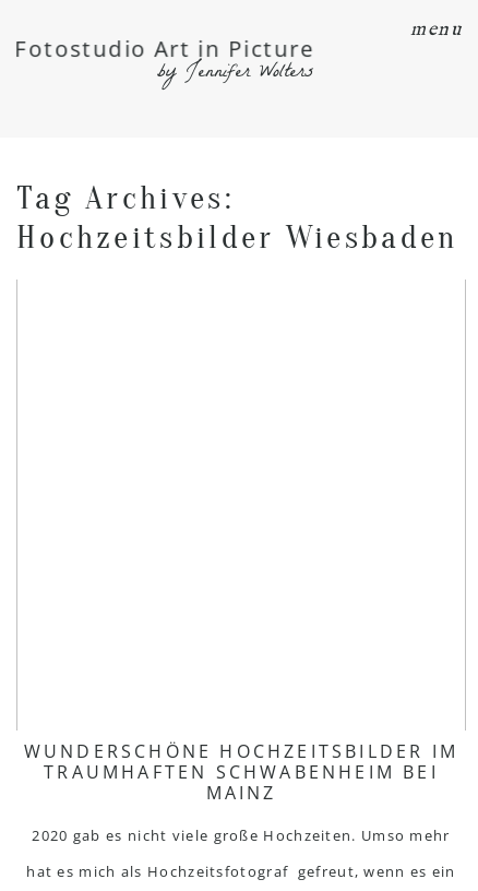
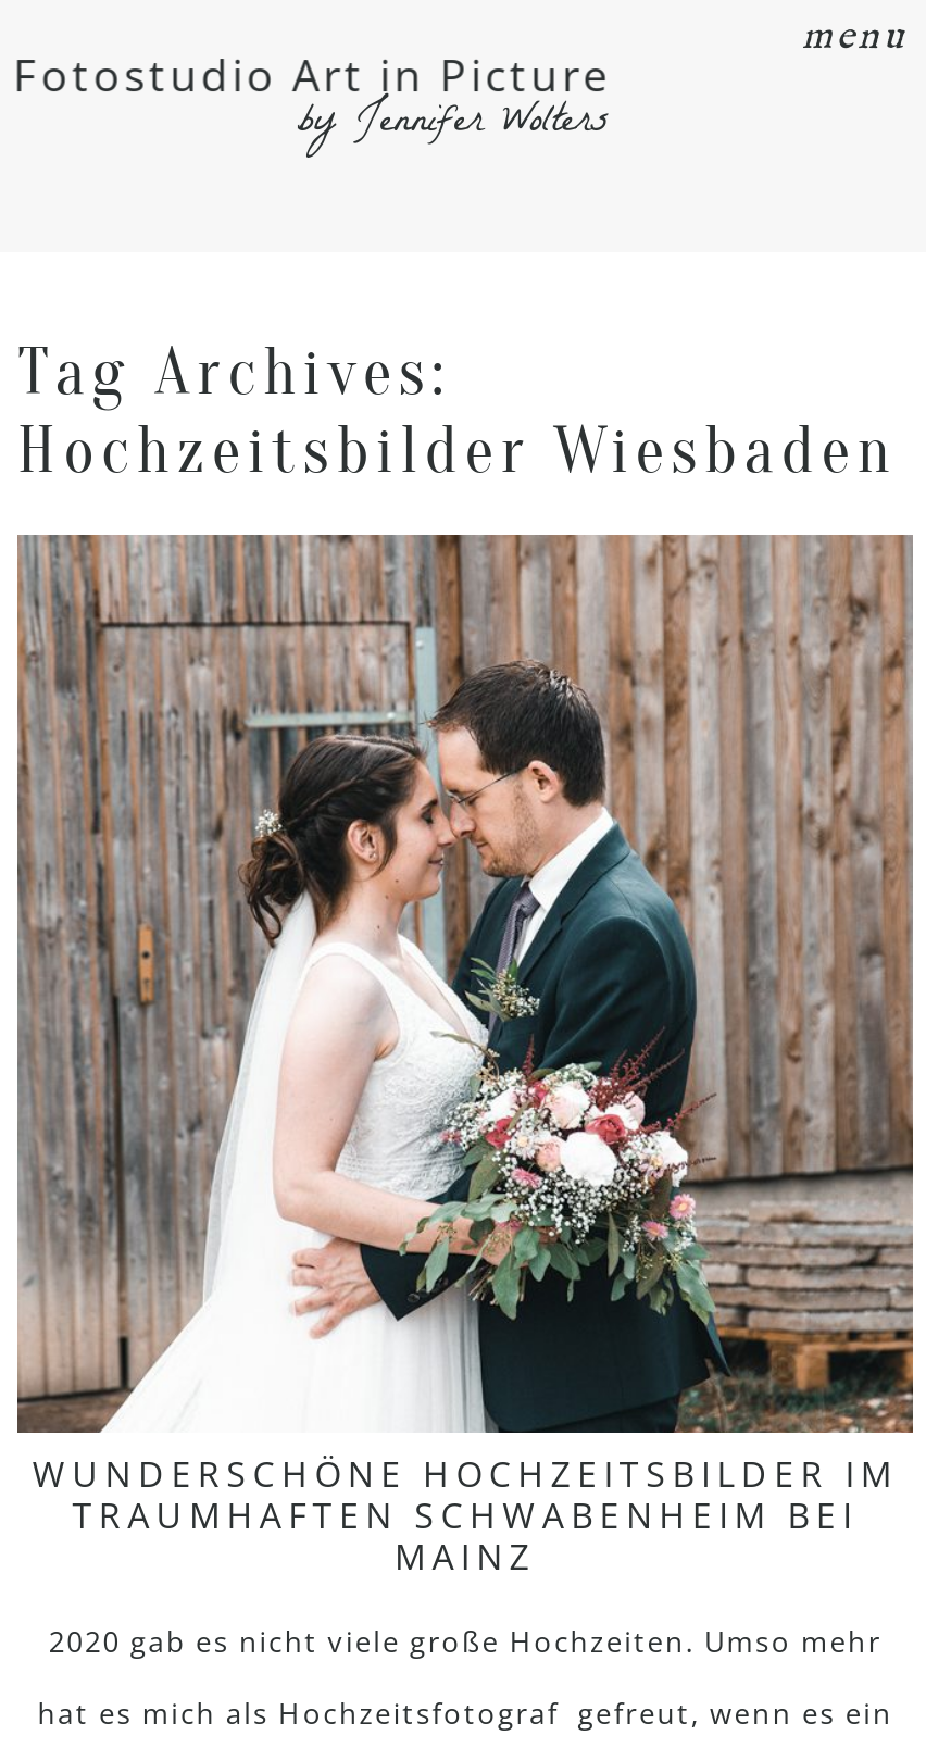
none -> [15,533,915,1435] [image]

